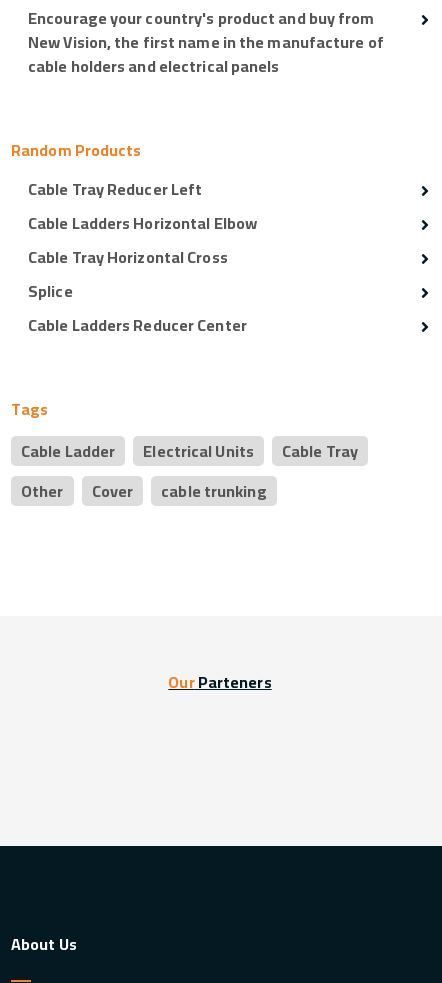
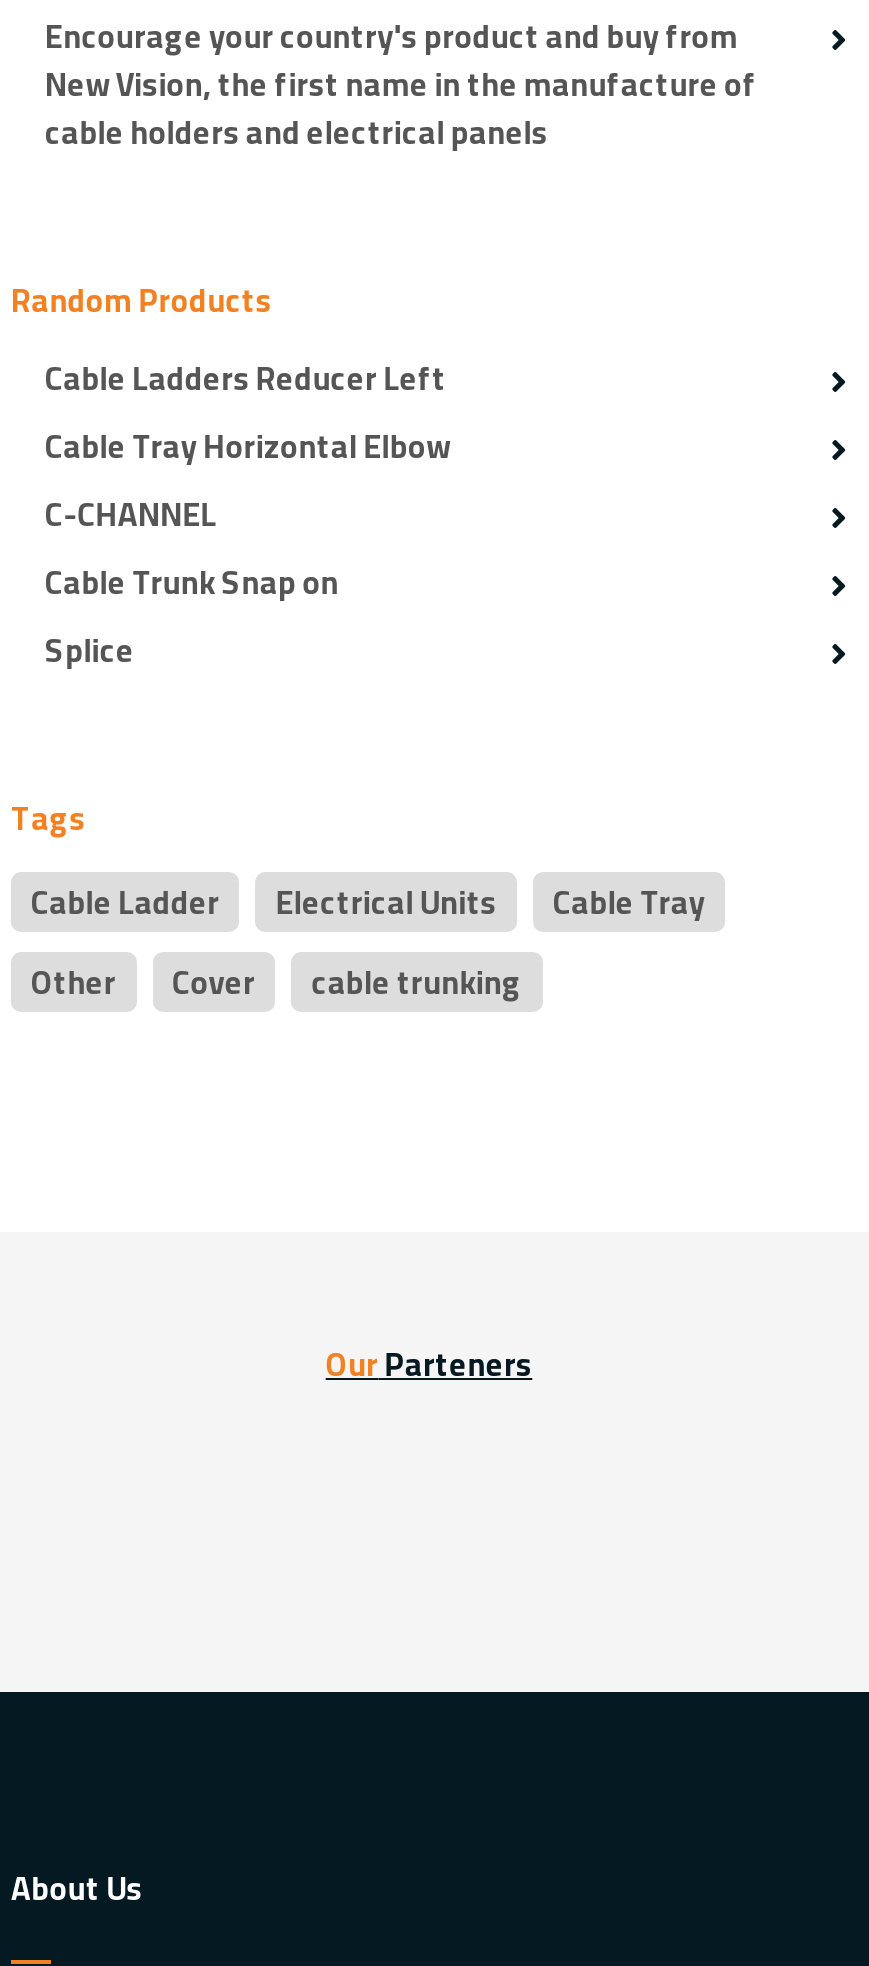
[28,174,257,272] Cable Tray Reducer Left | Cable Ladders Horizontal Elbow | Cable Tray Horizontal Cross -> [45,348,450,612] Cable Ladders Reducer Left | Cable Tray Horizontal Elbow | C-CHANNEL | Cable Trunk Snap on
moved [28,276,73,306] -> [45,620,134,680]: Splice
[28,310,247,340] Cable Ladders Reducer Center -> none

